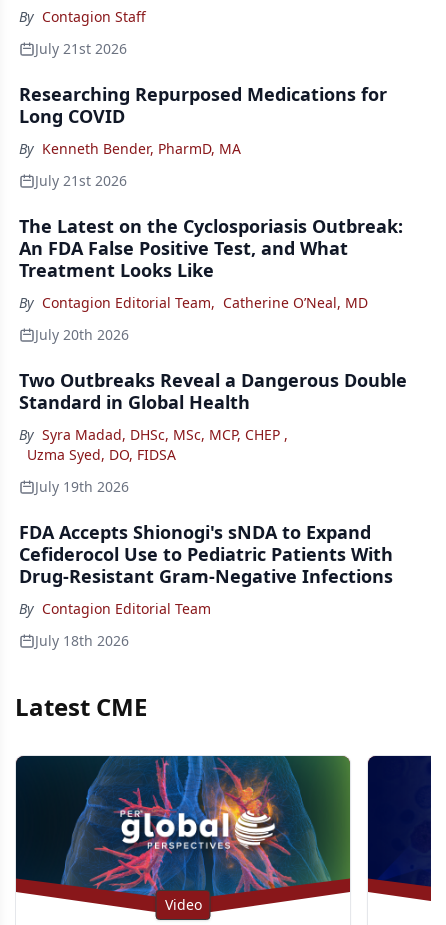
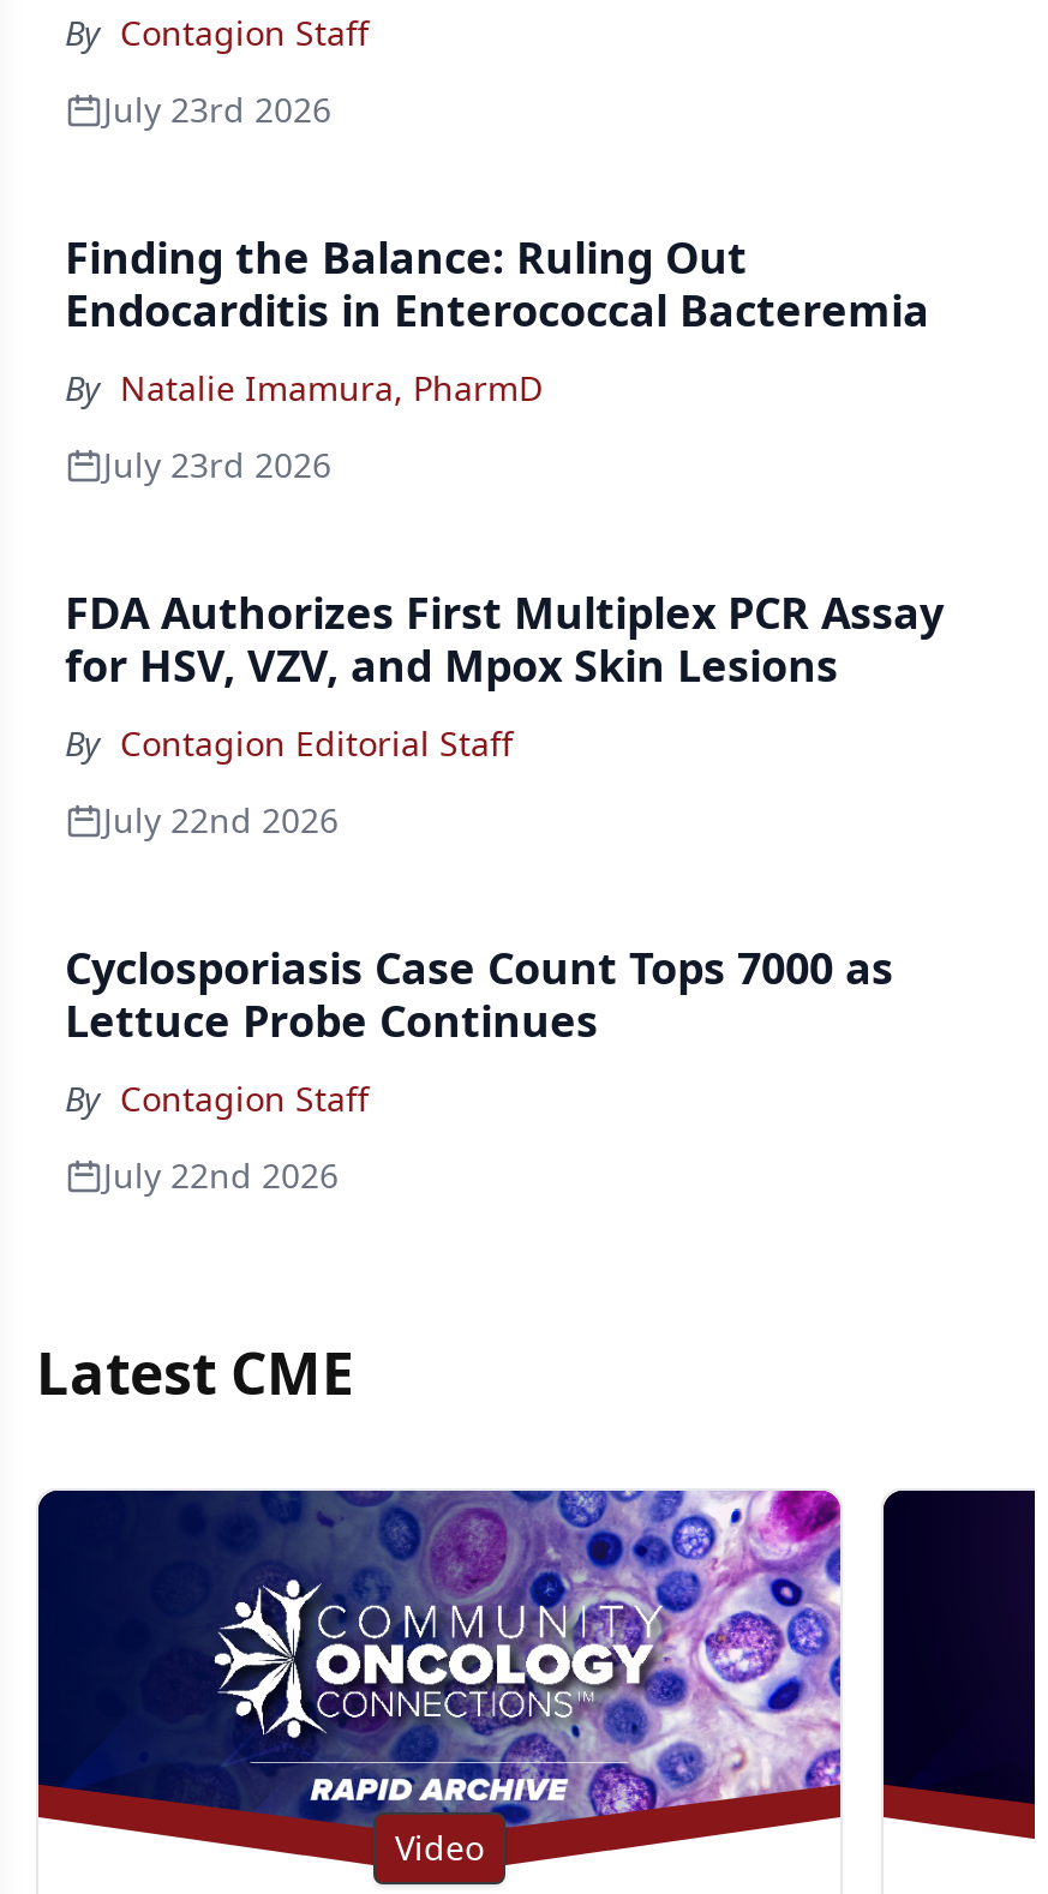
[19,39,407,650] July 21st 2026 | Researching Repurposed Medications for | Long COVID | By Kenneth Bender, PharmD, MA | July 21st 2026 | The Latest on the Cyclosporiasis Outbreak: | An FDA False Positive Test, and What | Treatment Looks Like | By Contagion Editorial Team, Catherine O’Neal, MD | July 20th 2026 | Two Outbreaks Reveal a Dangerous Double | Standard in Global Health | By Syra Madad, DHSc, MSc, MCP, CHEP, | Uzma Syed, DO, FIDSA | July 19th 2026 | FDA Accepts Shionogi's sNDA to Expand | Cefiderocol Use to Pediatric Patients With | Drug-Resistant Gram-Negative Infections | By Contagion Editorial Team | July 18th 2026 -> [65,86,944,1198] July 23rd 2026 | Finding the Balance: Ruling Out | Endocarditis in Enterococcal Bacteremia | By Natalie Imamura, PharmD | July 23rd 2026 | FDA Authorizes First Multiplex PCR Assay | for HSV, VZV, and Mpox Skin Lesions | By Contagion Editorial Staff | July 22nd 2026 | Cyclosporiasis Case Count Tops 7000 as | Lettuce Probe Continues | By Contagion Staff | July 22nd 2026
[28,755,351,896] [image] -> [65,1488,843,1827] [image]
moved [378,822,430,885] -> [915,1649,1030,1800]: [image]

